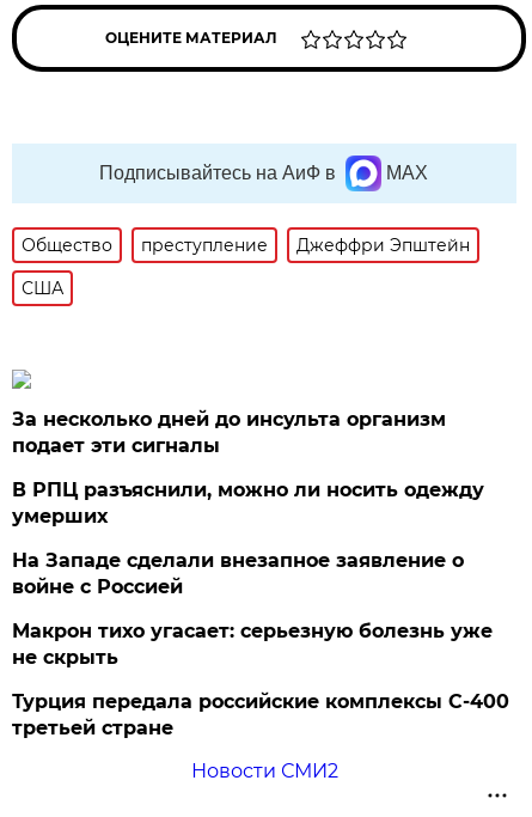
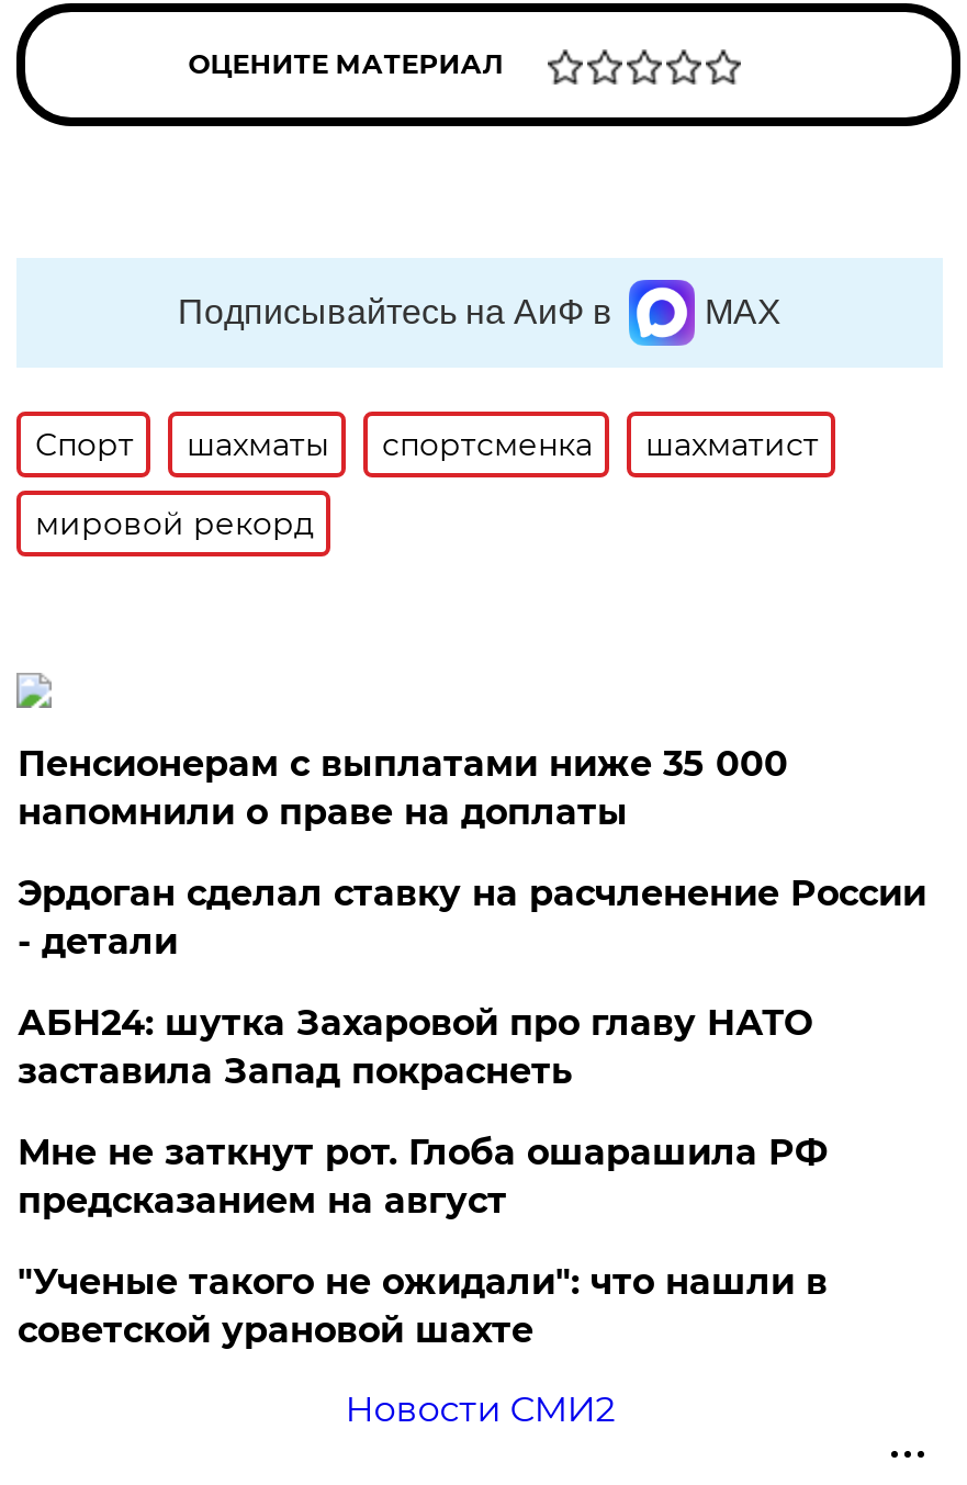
[22,234,470,256] Общество | преступление | Джеффри Эпштейн -> [35,425,819,464] Спорт | шахматы | спортсменка | шахматист
[22,277,64,299] США -> [35,504,314,543] мировой рекорд
[12,408,446,457] За несколько дней до инсульта организм | подает эти сигналы -> [17,743,788,833] Пенсионерам с выплатами ниже 35 000 | напомнили о праве на доплаты
[12,478,485,527] В РПЦ разъяснили, можно ли носить одежду | умерших -> [17,872,926,962] Эрдоган сделал ставку на расчленение России | - детали
[12,549,464,598] На Западе сделали внезапное заявление о | войне с Россией -> [17,1002,812,1092] АБН24: шутка Захаровой про главу НАТО | заставила Запад покраснеть
[12,620,493,669] Макрон тихо угасает: серьезную болезнь уже | не скрыть -> [17,1131,827,1221] Мне не заткнут рот. Глоба ошарашила РФ | предсказанием на август
[12,690,510,739] Турция передала российские комплексы С-400 | третьей стране -> [17,1261,827,1351] "Ученые такого не ожидали": что нашли в | советской урановой шахте

